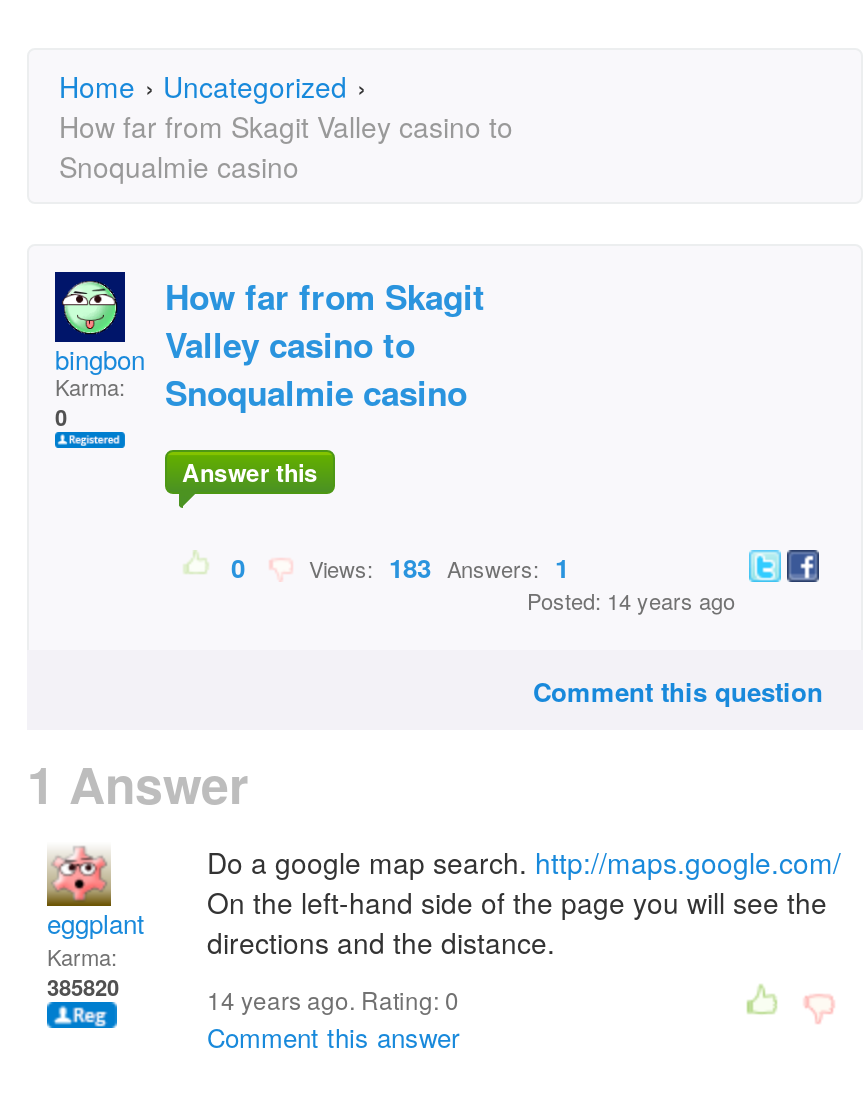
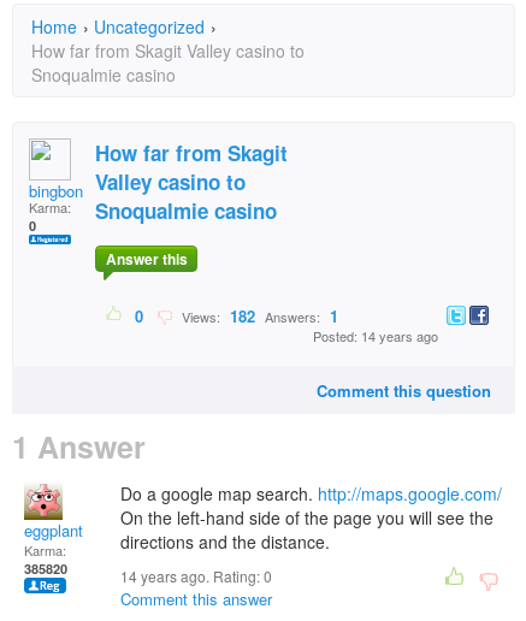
[53,270,127,336] [image] -> [29,138,71,177] [image]
[297,548,569,586] Views: 183 Answers: 1 -> [175,305,338,327] Views: 182 Answers: 1

